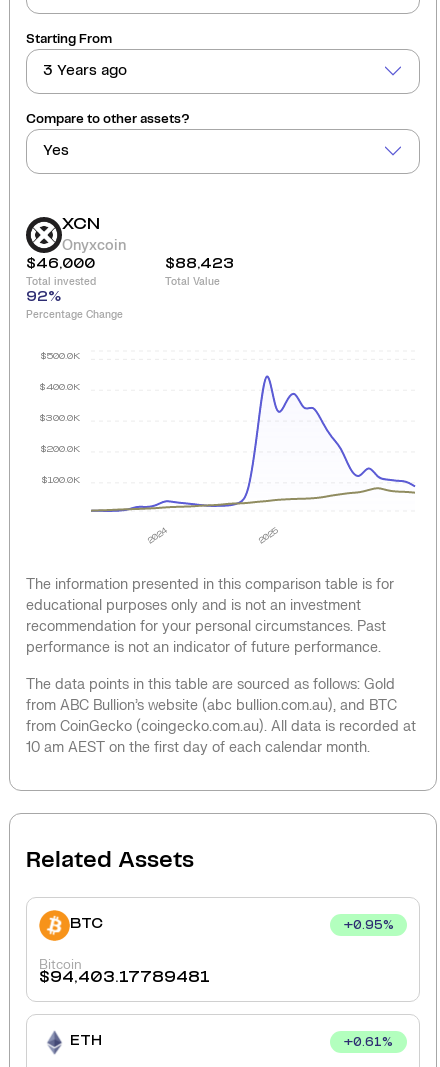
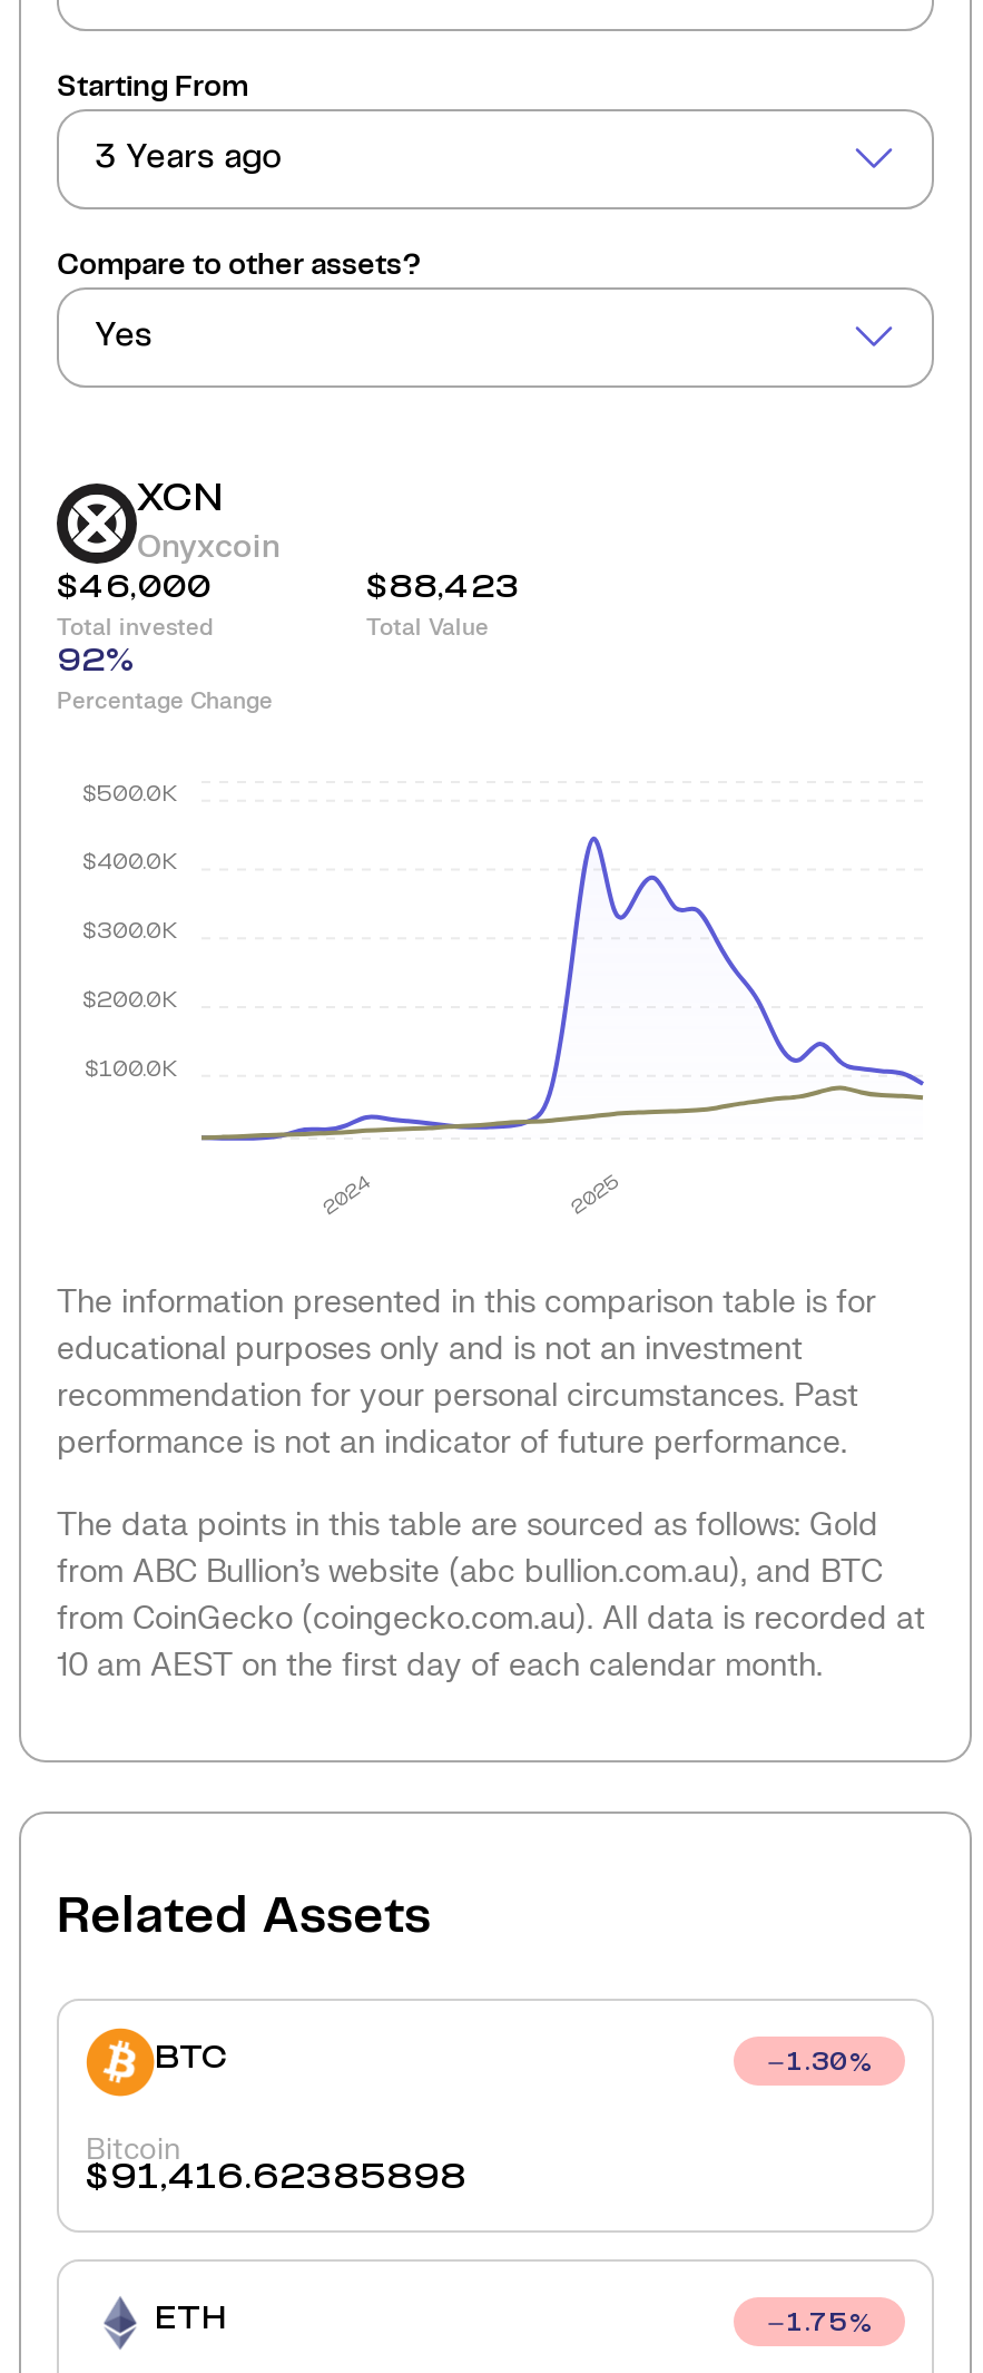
[343,920,393,932] +0.95% -> [787,2050,874,2077] 1.30%
[39,970,210,986] $94,403.17789481 -> [86,2160,466,2196] $91,416.62385898
[344,1037,393,1049] +0.61% -> [787,2311,874,2338] 1.75%

